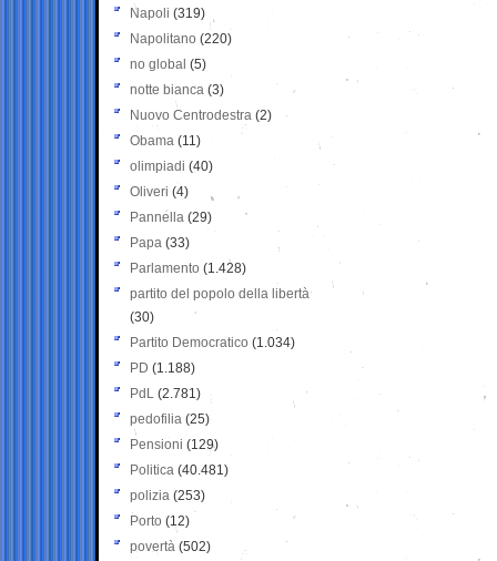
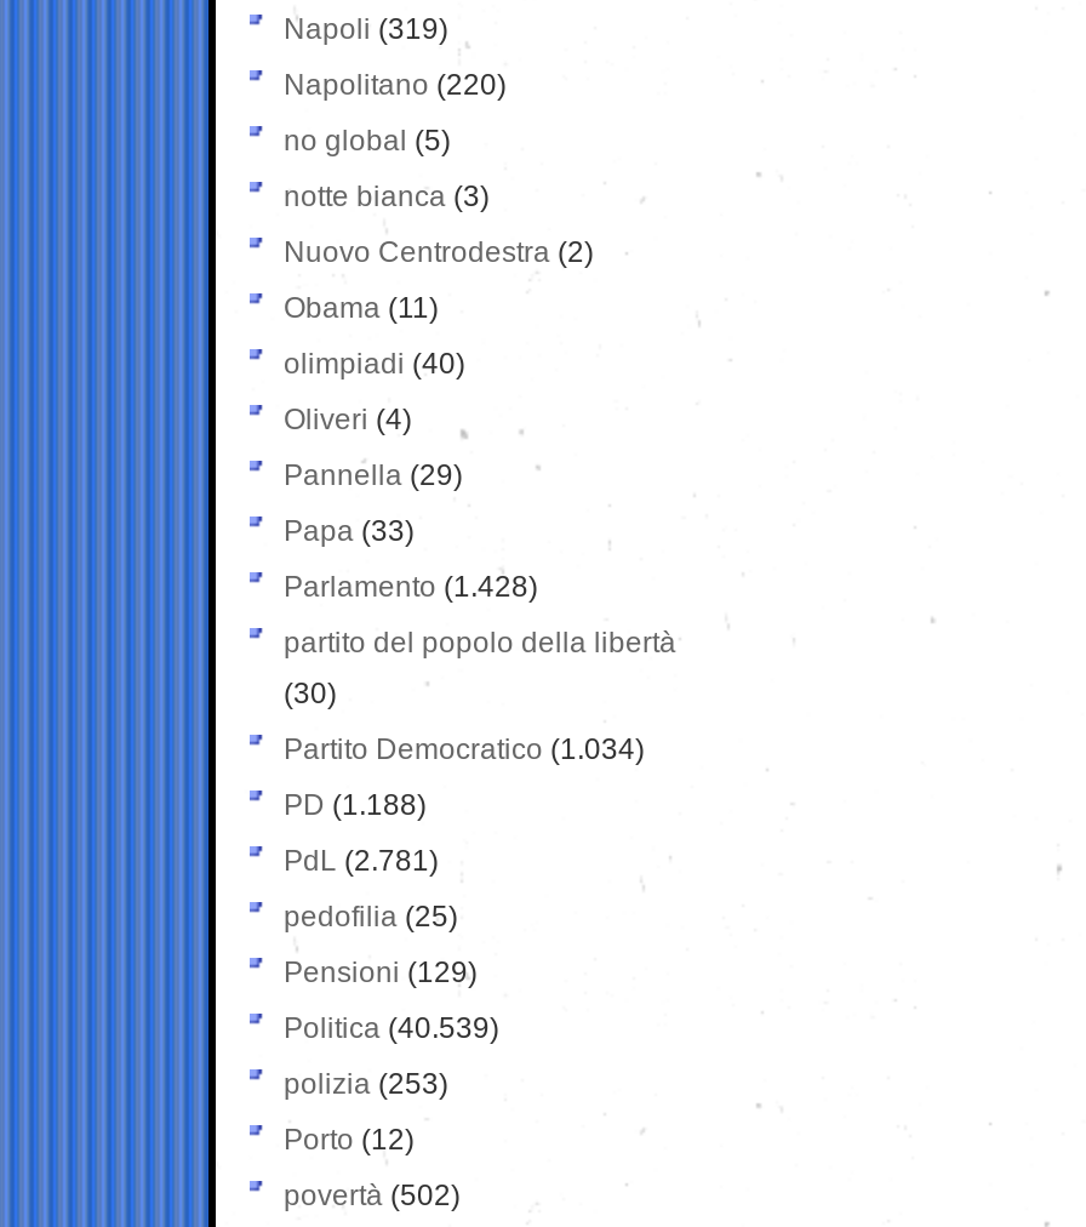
[130,462,229,478] Politica (40.481) -> [284,1011,499,1045] Politica (40.539)

